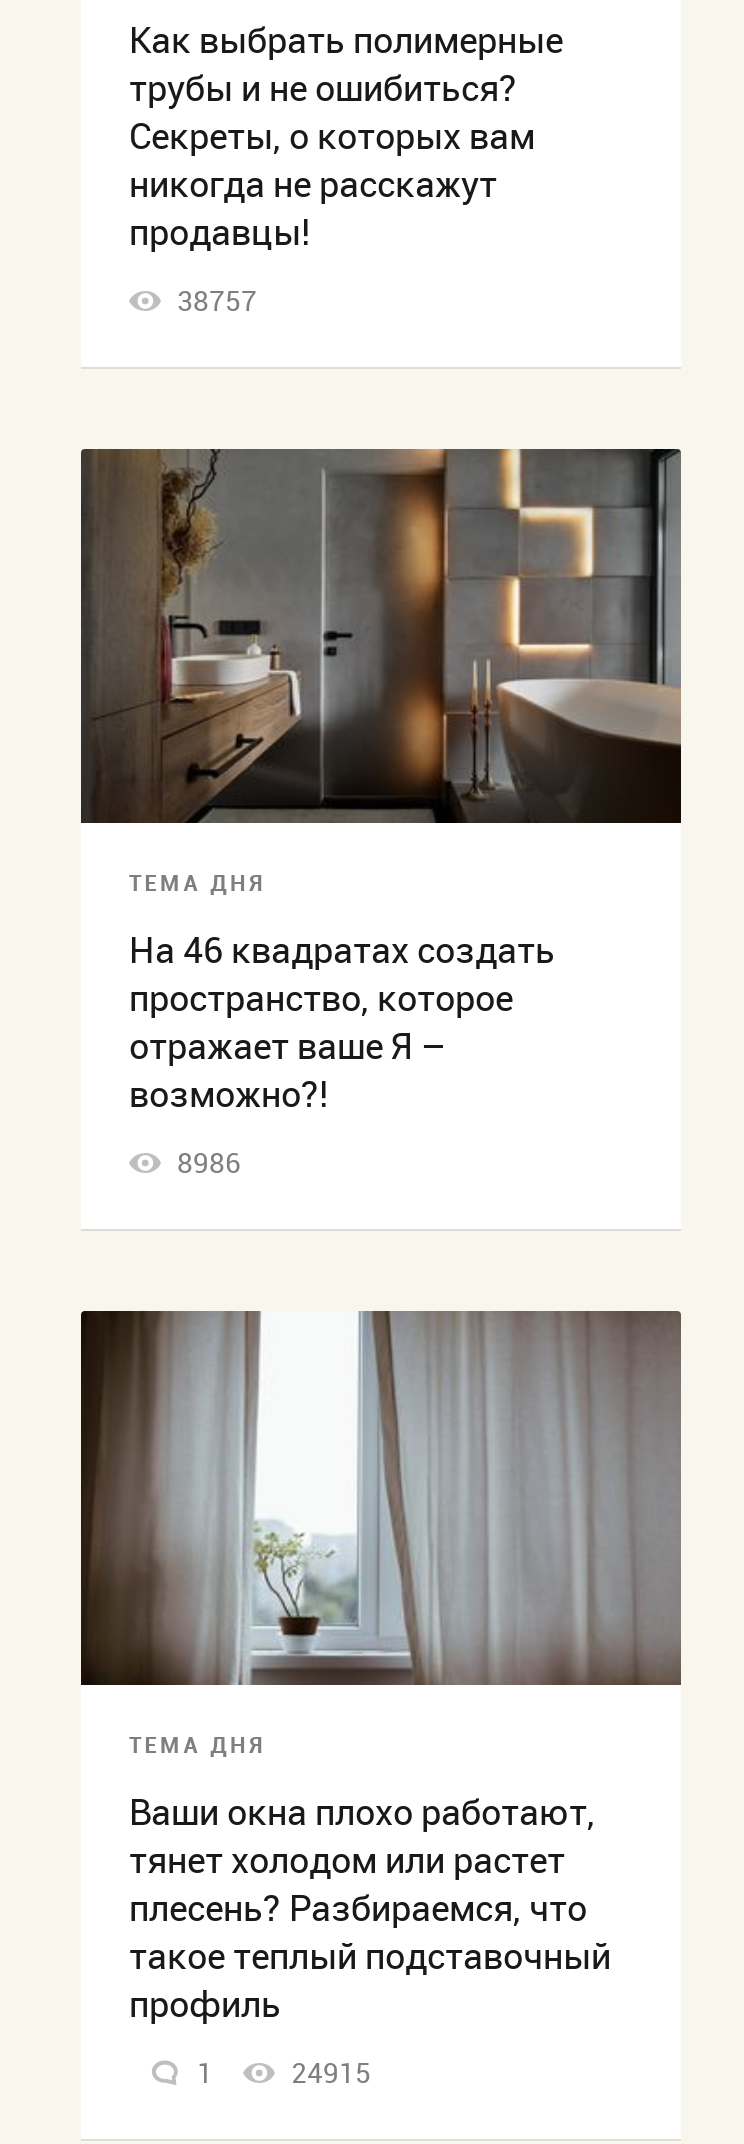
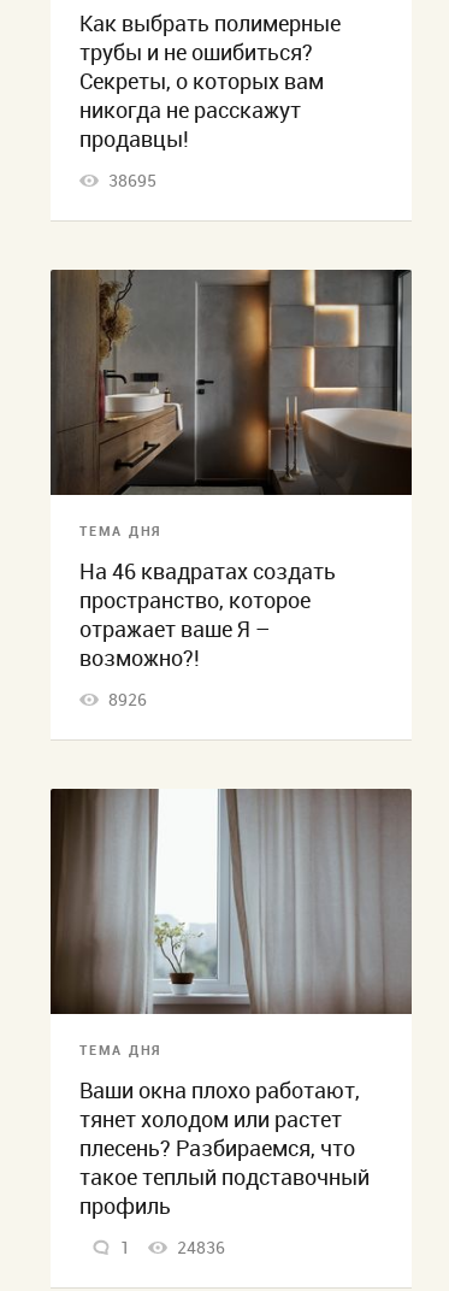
[177,285,257,317] 38757 -> [108,171,156,190] 38695
[177,1147,241,1179] 8986 -> [108,690,147,709] 8926
[291,2057,371,2089] 24915 -> [177,1238,225,1257] 24836

